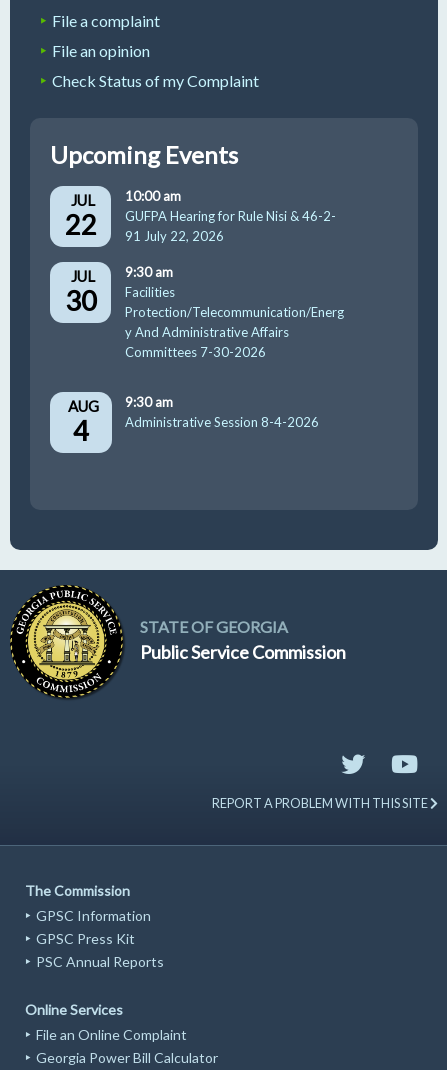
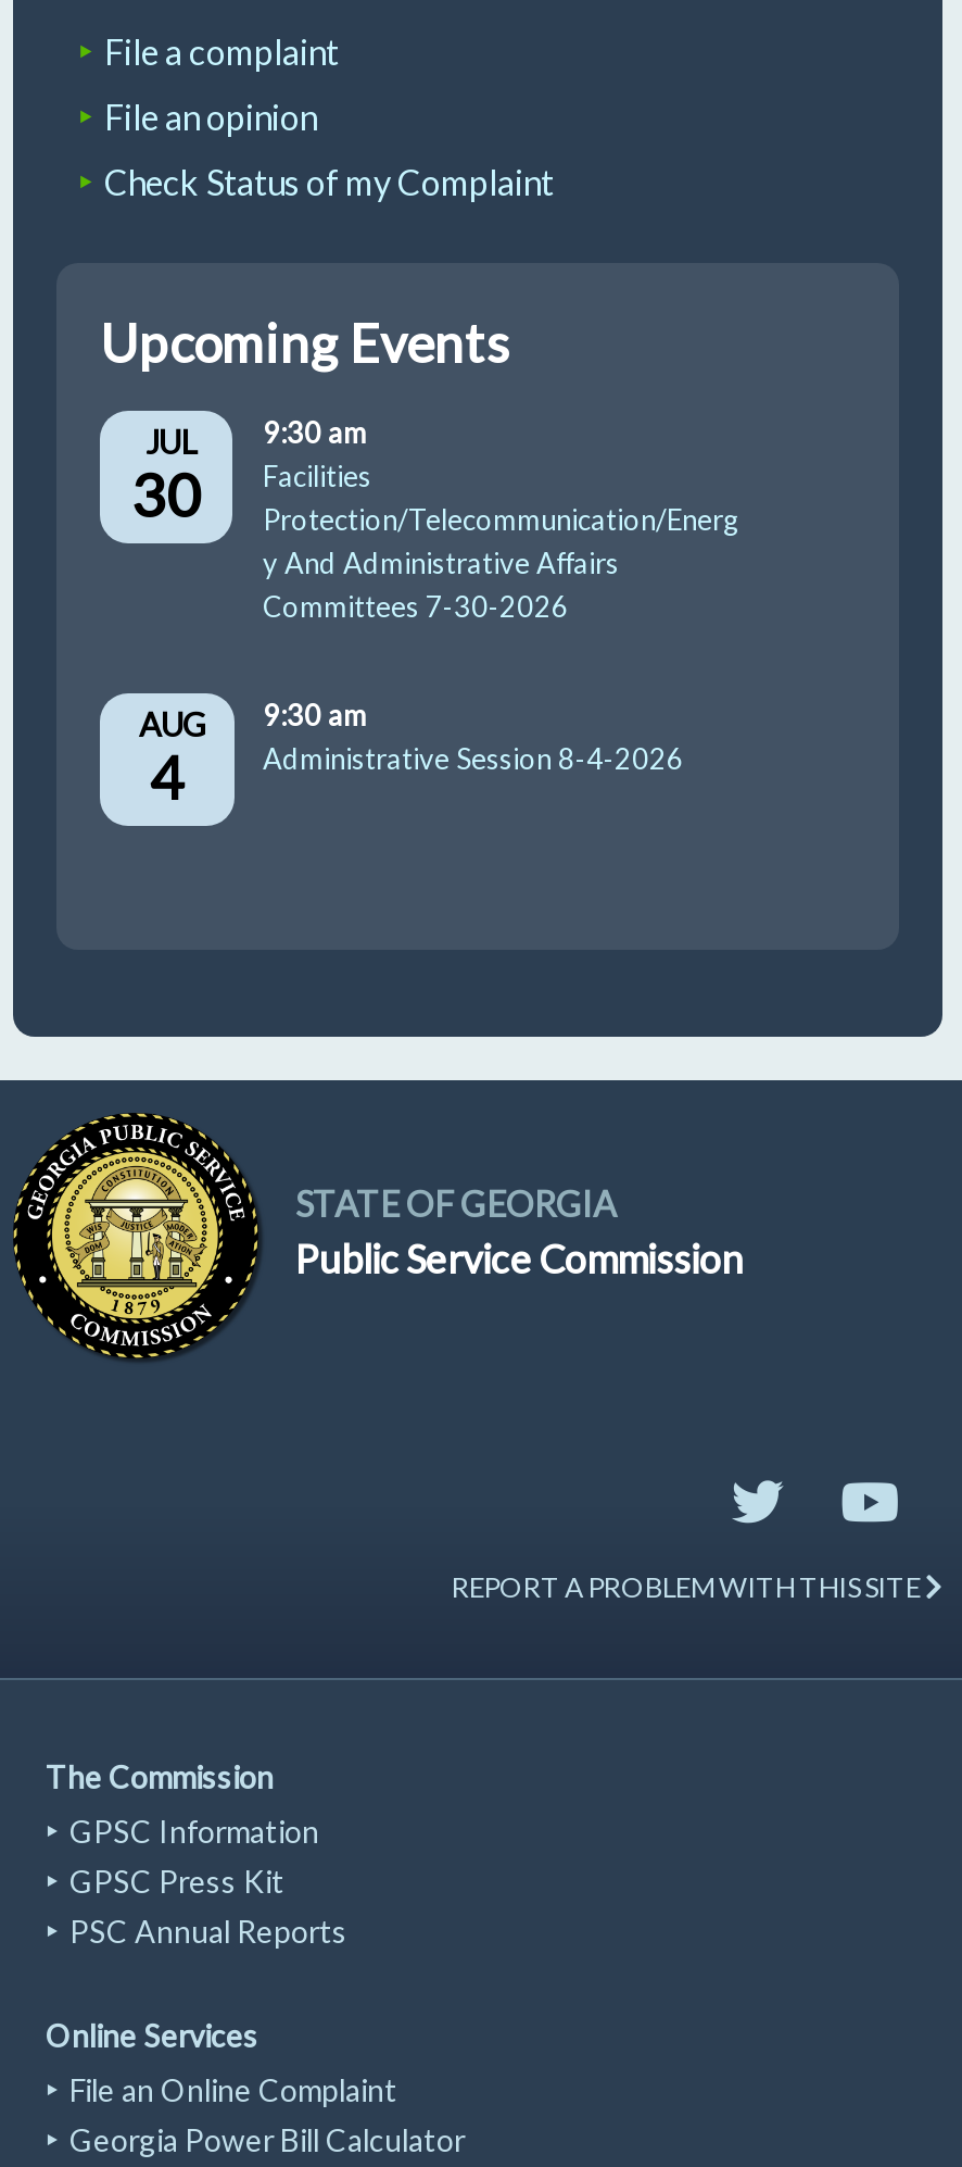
[71,188,336,285] 10:00 am | GUFPA Hearing for Rule Nisi & 46-2- | 91 July 22, 2026 | JUL -> none
[64,208,96,241] 22 -> none

